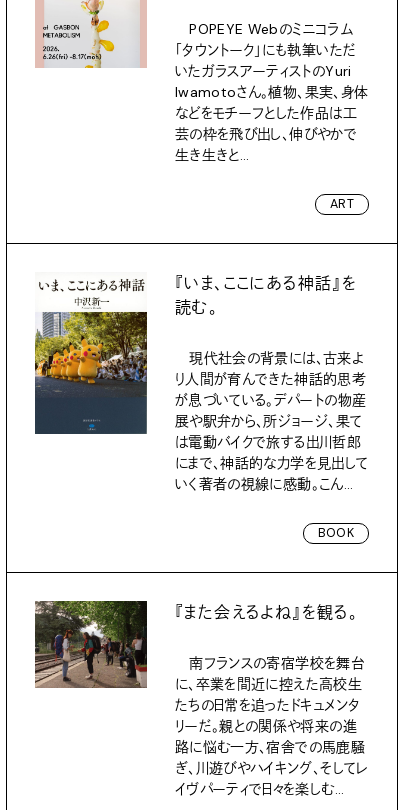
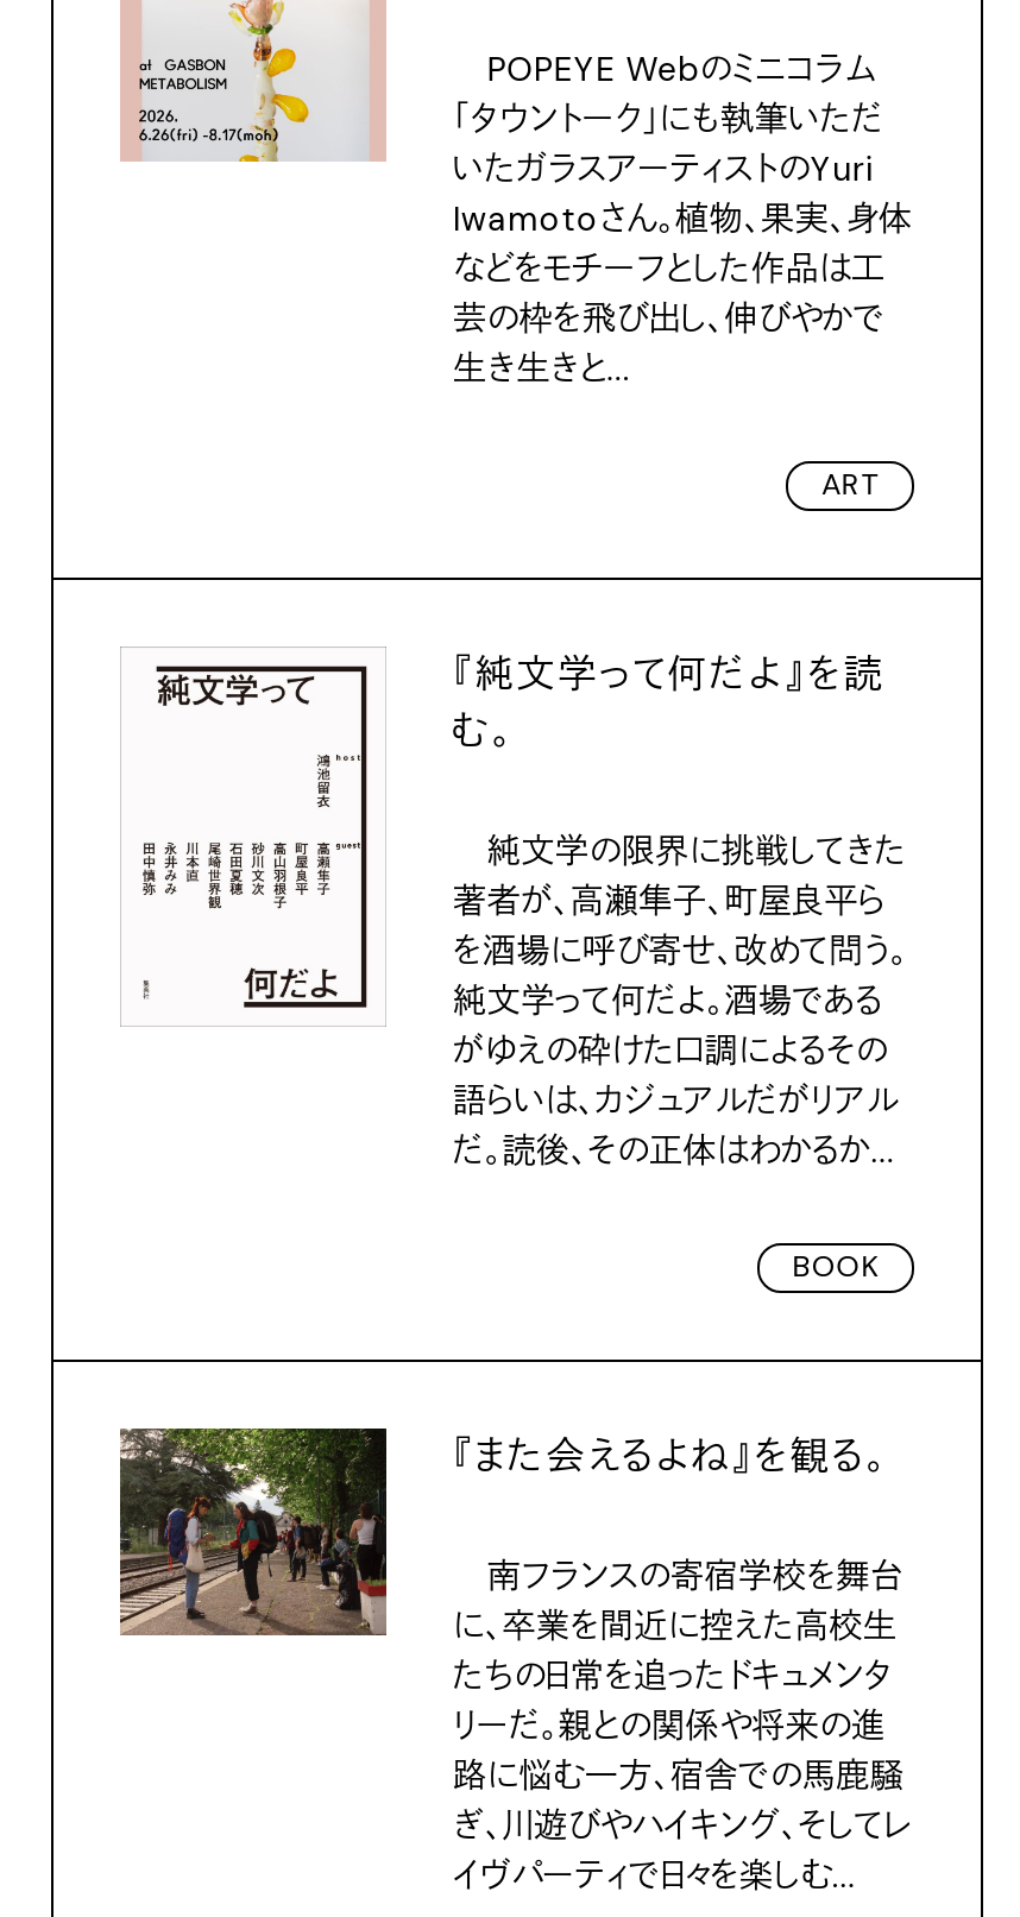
[34,273,357,435] [image] | 『いま、ここにある神話』を | 読む。 -> [120,648,885,1032] [image] | 『純文学って何だよ』を読 | む。
[175,349,368,493] 現代社会の背景には、古来よ | り人間が育んできた神話的思考 | が息づいている。デパートの物産 | 展や駅弁から、所ジョージ、果て | は電動バイクで旅する出川哲郎 | にまで、神話的な力学を見出して | いく著者の視線に感動。こん... -> [453,829,908,1171] 純文学の限界に挑戦してきた | 著者が、高瀬隼子、町屋良平ら | を酒場に呼び寄せ、改めて問う。 | 純文学って何だよ。酒場である | がゆえの砕けた口調によるその | 語らいは、カジュアルだがリアル | だ。読後、その正体はわかるか...

